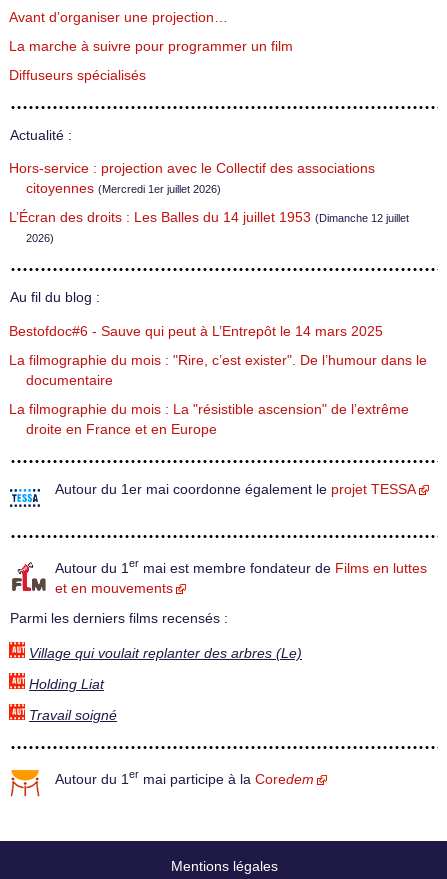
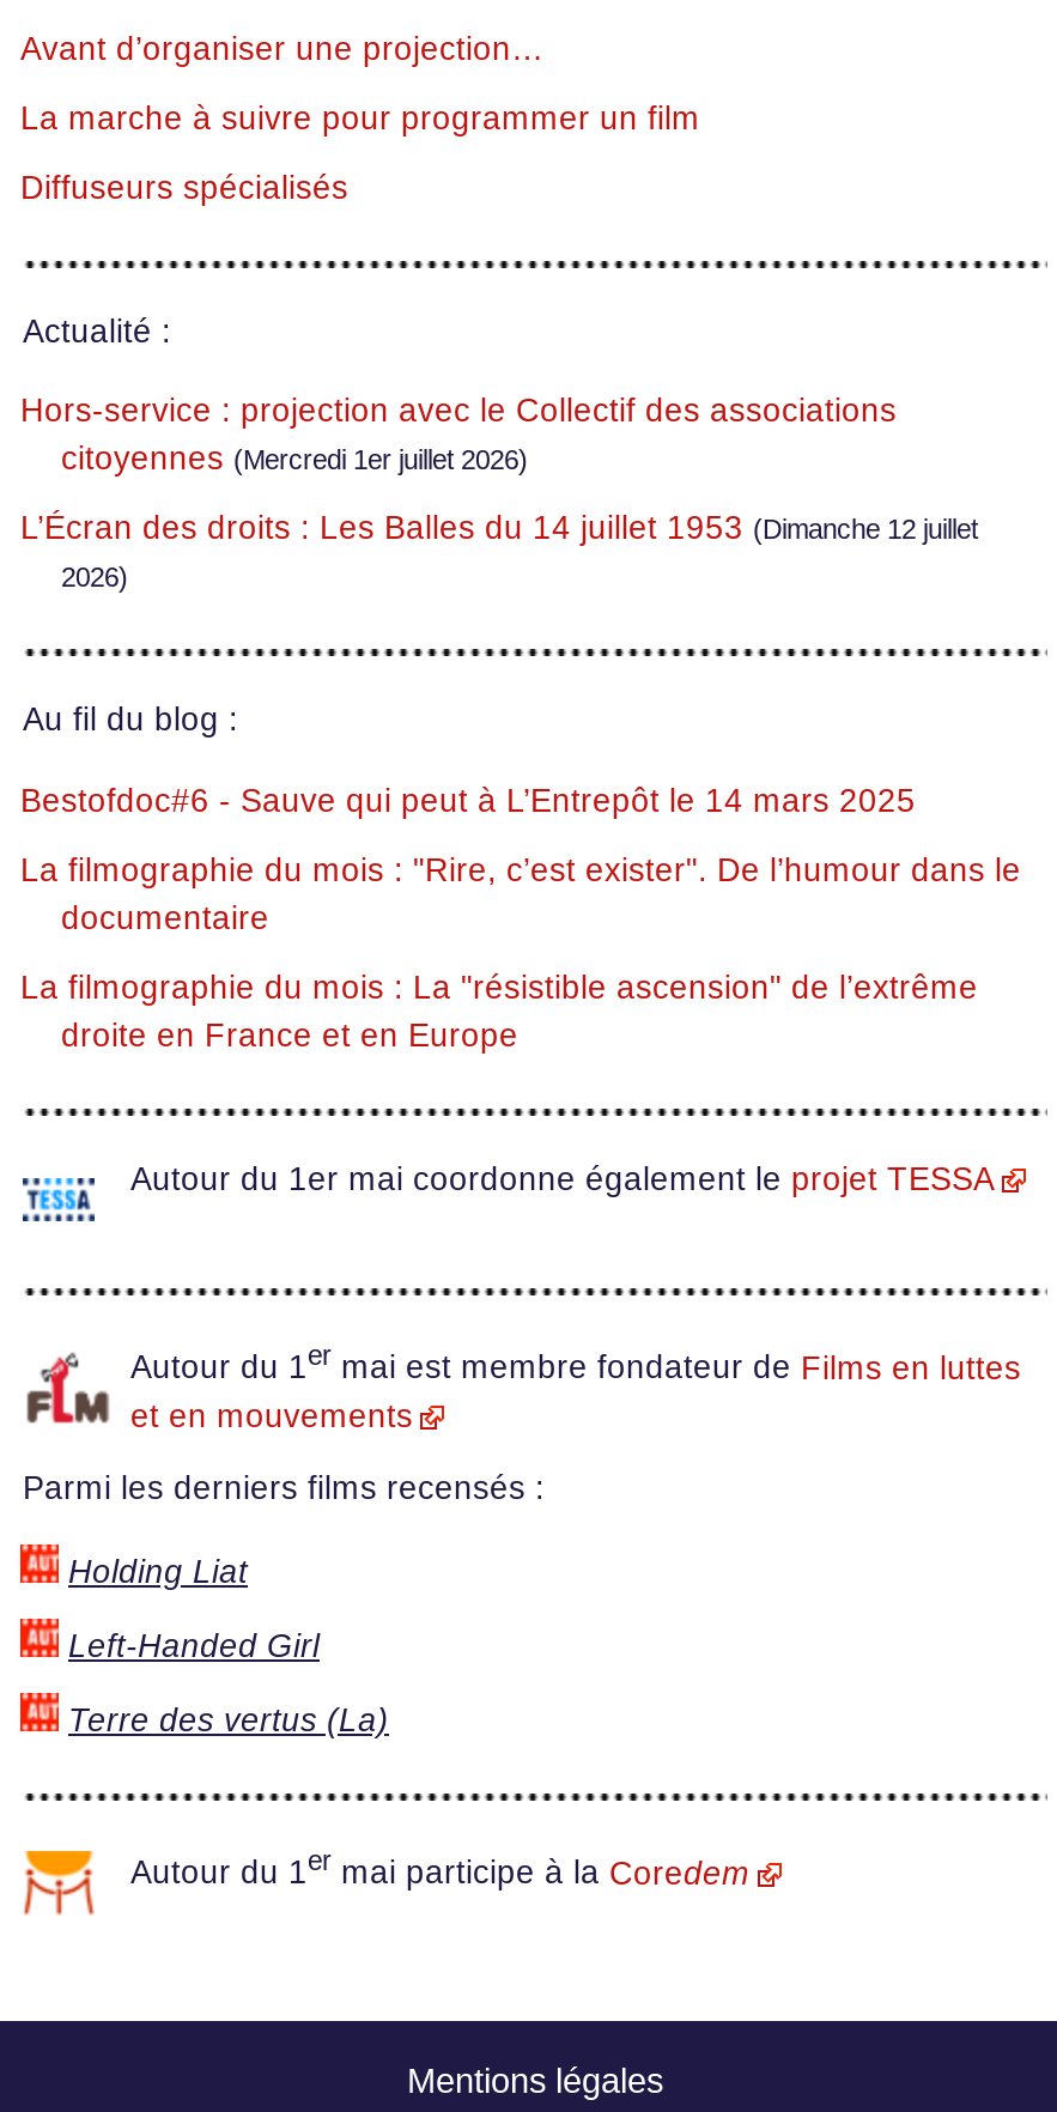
[29,646,302,661] Village qui voulait replanter des arbres (Le) -> none
moved [29,677,104,692] -> [68,1554,248,1590]: Holding Liat
[29,708,117,723] Travail soigné -> [68,1629,389,1739] Left-Handed Girl | Terre des vertus (La)

